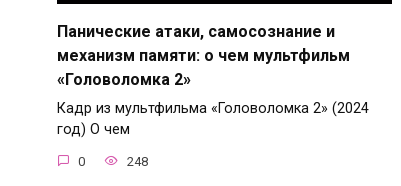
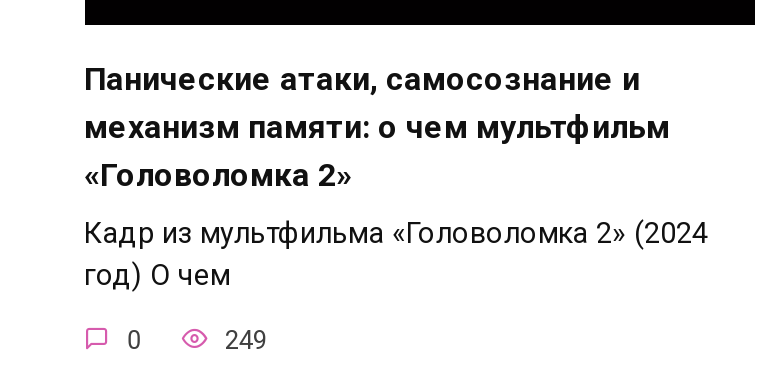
[127,154,148,169] 248 -> [225,324,267,354] 249

